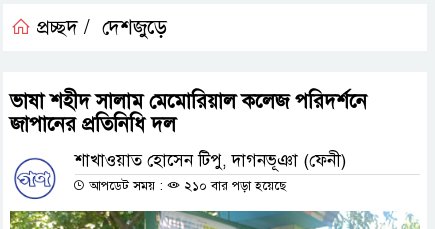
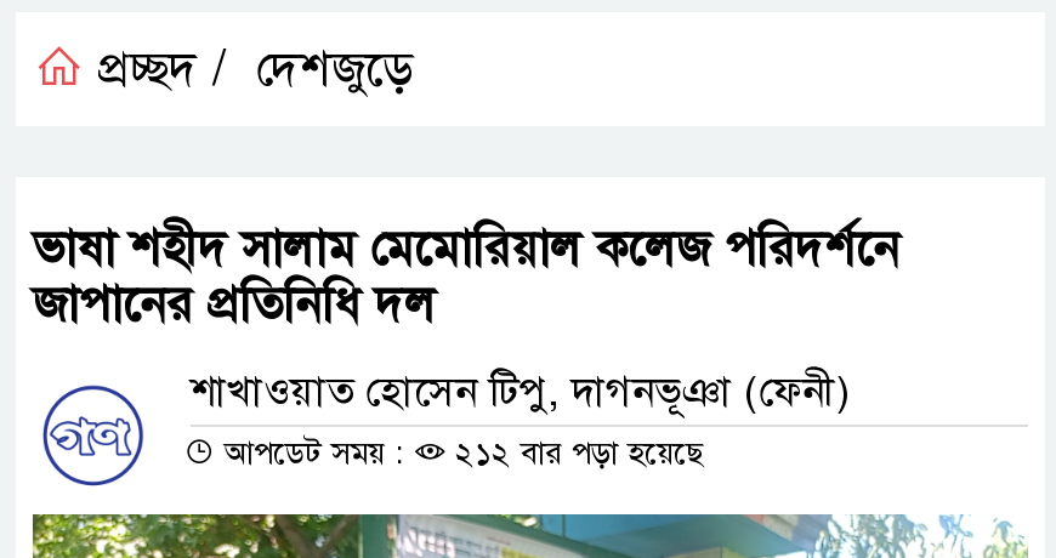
[85,178,286,194] আপডেট সময় : ২১০ বার পড়া হয়েছে -> [215,434,703,473] আপডেট সময় : ২১২ বার পড়া হয়েছে

